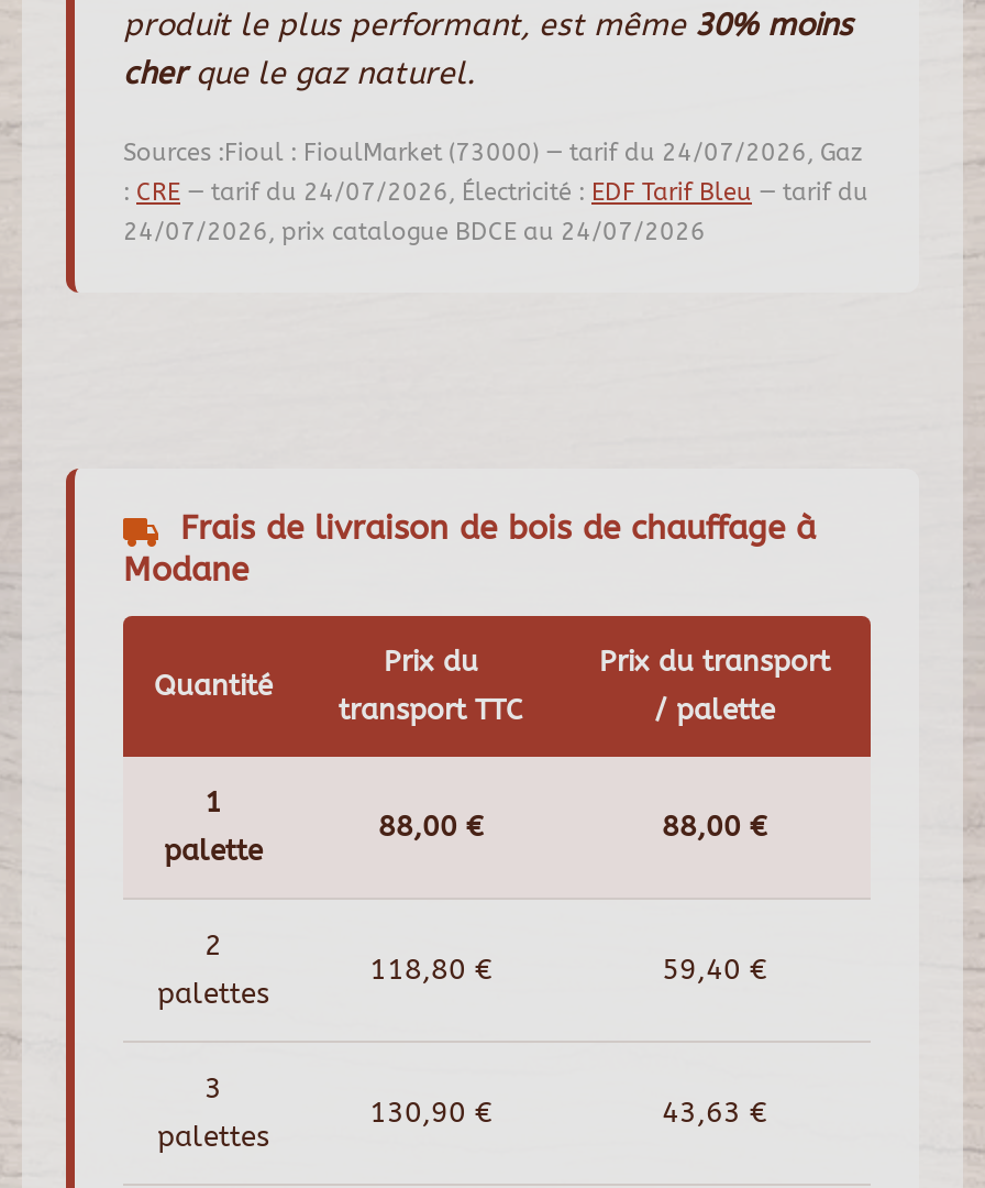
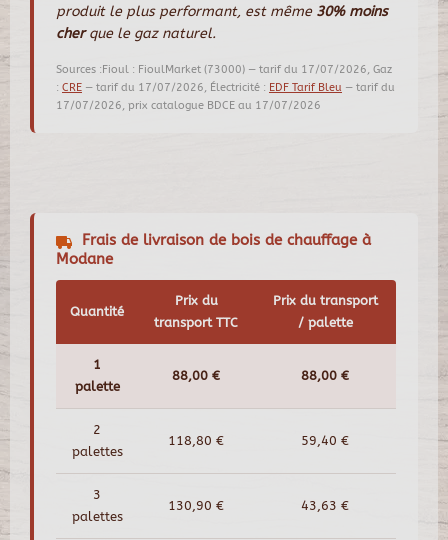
[123,139,862,167] Sources :Fioul : FioulMarket (73000) — tarif du 24/07/2026, Gaz -> [56,63,392,76] Sources :Fioul : FioulMarket (73000) — tarif du 17/07/2026, Gaz
[123,178,868,207] : CRE — tarif du 24/07/2026, Électricité : EDF Tarif Bleu — tarif du -> [56,81,395,94] : CRE — tarif du 17/07/2026, Électricité : EDF Tarif Bleu — tarif du
[123,218,706,246] 24/07/2026, prix catalogue BDCE au 24/07/2026 -> [56,99,321,112] 17/07/2026, prix catalogue BDCE au 17/07/2026

